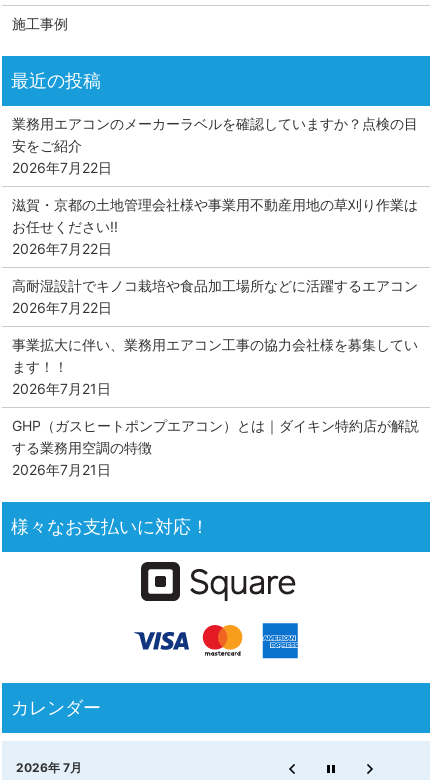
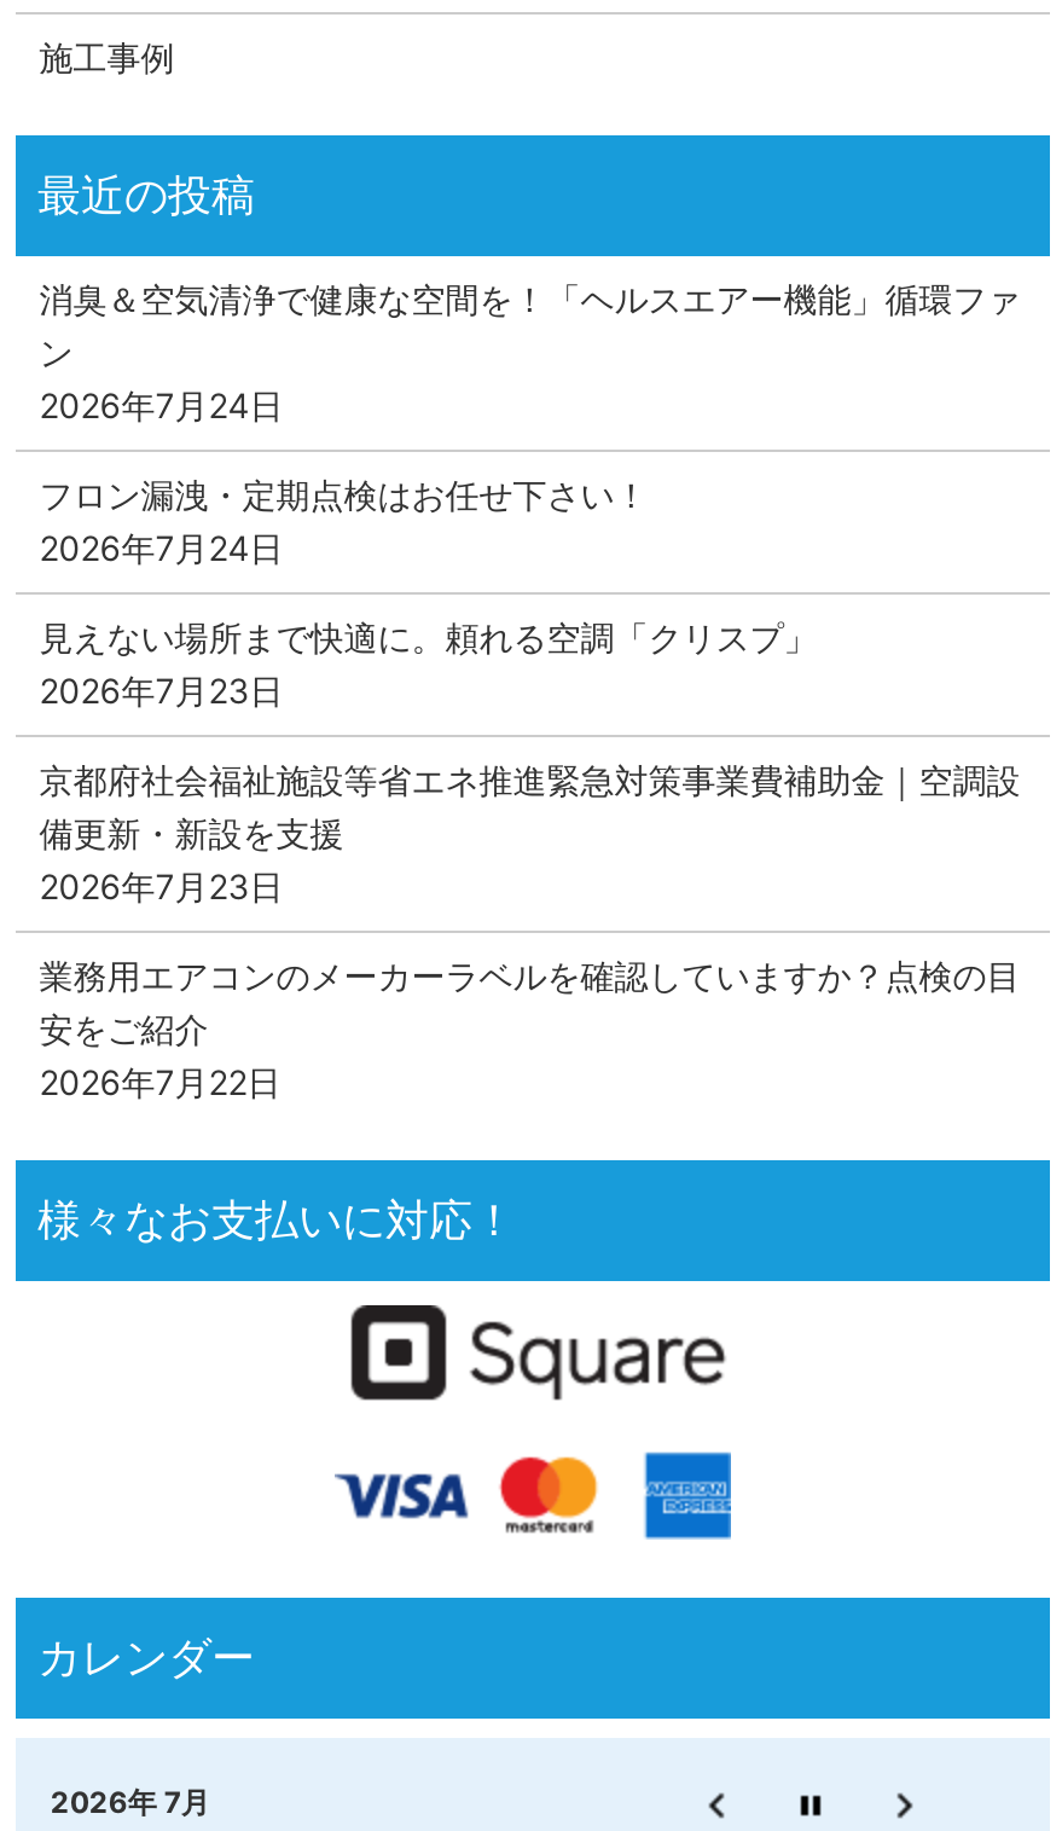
none -> [39,277,1020,906] 消臭＆空気清浄で健康な空間を！「ヘルスエアー機能」循環ファ | ン | 2026年7月24日 | フロン漏洩・定期点検はお任せ下さい！ | 2026年7月24日 | 見えない場所まで快適に。頼れる空調「クリスプ」 | 2026年7月23日 | 京都府社会福祉施設等省エネ推進緊急対策事業費補助金｜空調設 | 備更新・新設を支援 | 2026年7月23日
moved [12,115,418,176] -> [39,954,1020,1102]: 業務用エアコンのメーカーラベルを確認していますか？点検の目 | 安をご紹介 | 2026年7月22日
[12,196,419,478] 滋賀・京都の土地管理会社様や事業用不動産用地の草刈り作業は | お任せください!! | 2026年7月22日 | 高耐湿設計でキノコ栽培や食品加工場所などに活躍するエアコン | 2026年7月22日 | 事業拡大に伴い、業務用エアコン工事の協力会社様を募集してい | ます！！ | 2026年7月21日 | GHP（ガスヒートポンプエアコン）とは｜ダイキン特約店が解説 | する業務用空調の特徴 | 2026年7月21日 -> none

